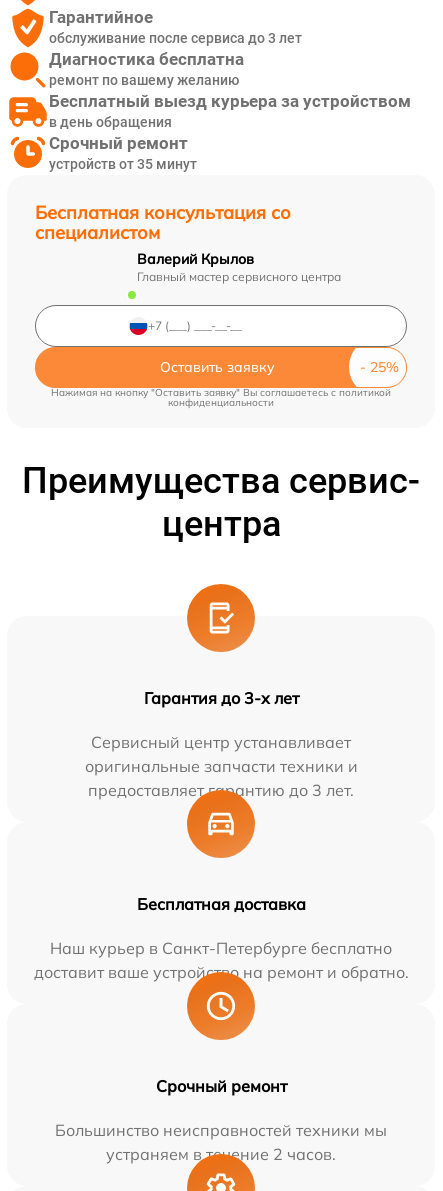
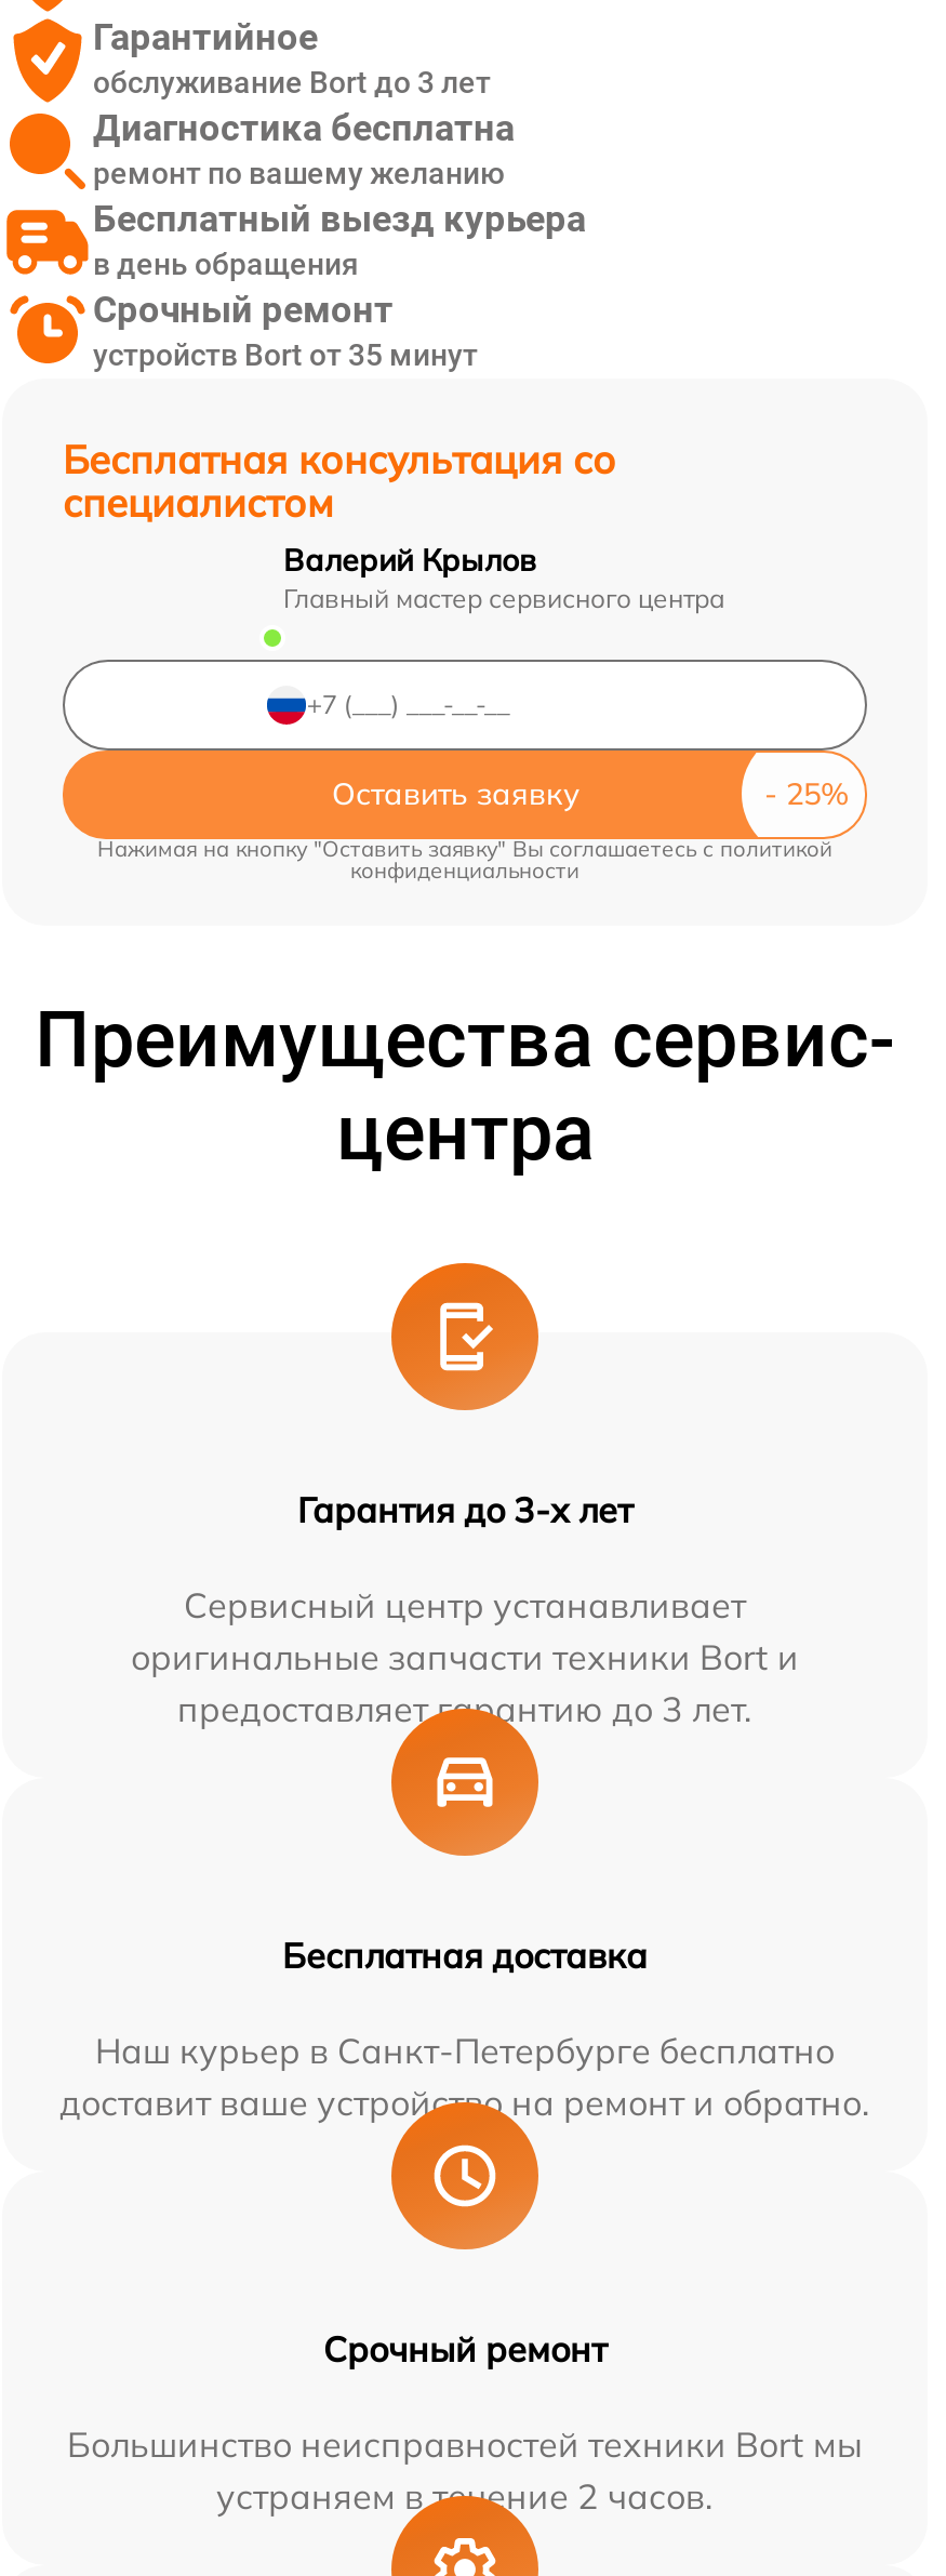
[49,30,302,46] обслуживание после сервиса до 3 лет -> [93,66,491,100] обслуживание Bort до 3 лет
[49,91,411,111] Бесплатный выезд курьера за устройством -> [93,197,586,241] Бесплатный выезд курьера
[49,156,197,172] устройств от 35 минут -> [93,338,478,373] устройств Bort от 35 минут
[84,756,357,776] оригинальные запчасти техники и -> [131,1635,799,1678] оригинальные запчасти техники Bort и
[55,1120,387,1140] Большинство неисправностей техники мы -> [67,2422,863,2465] Большинство неисправностей техники Bort мы

